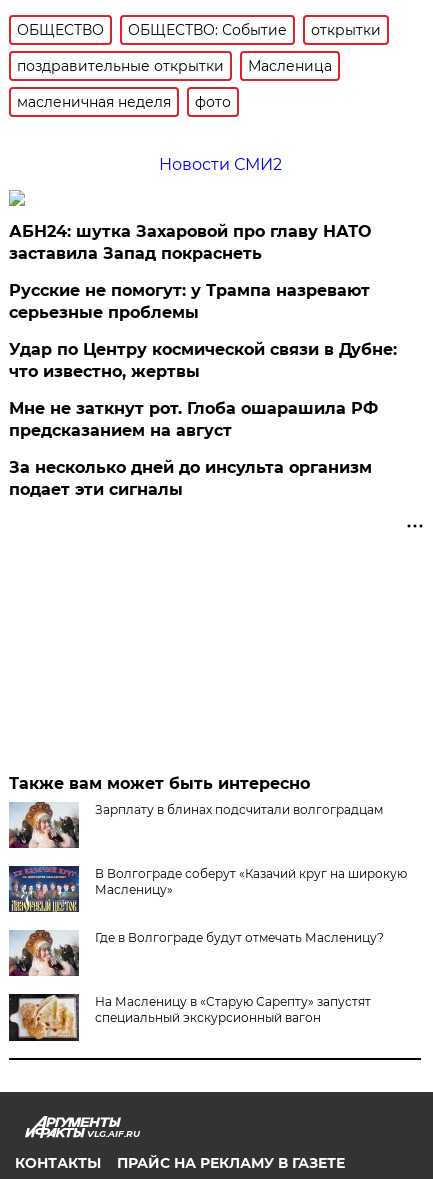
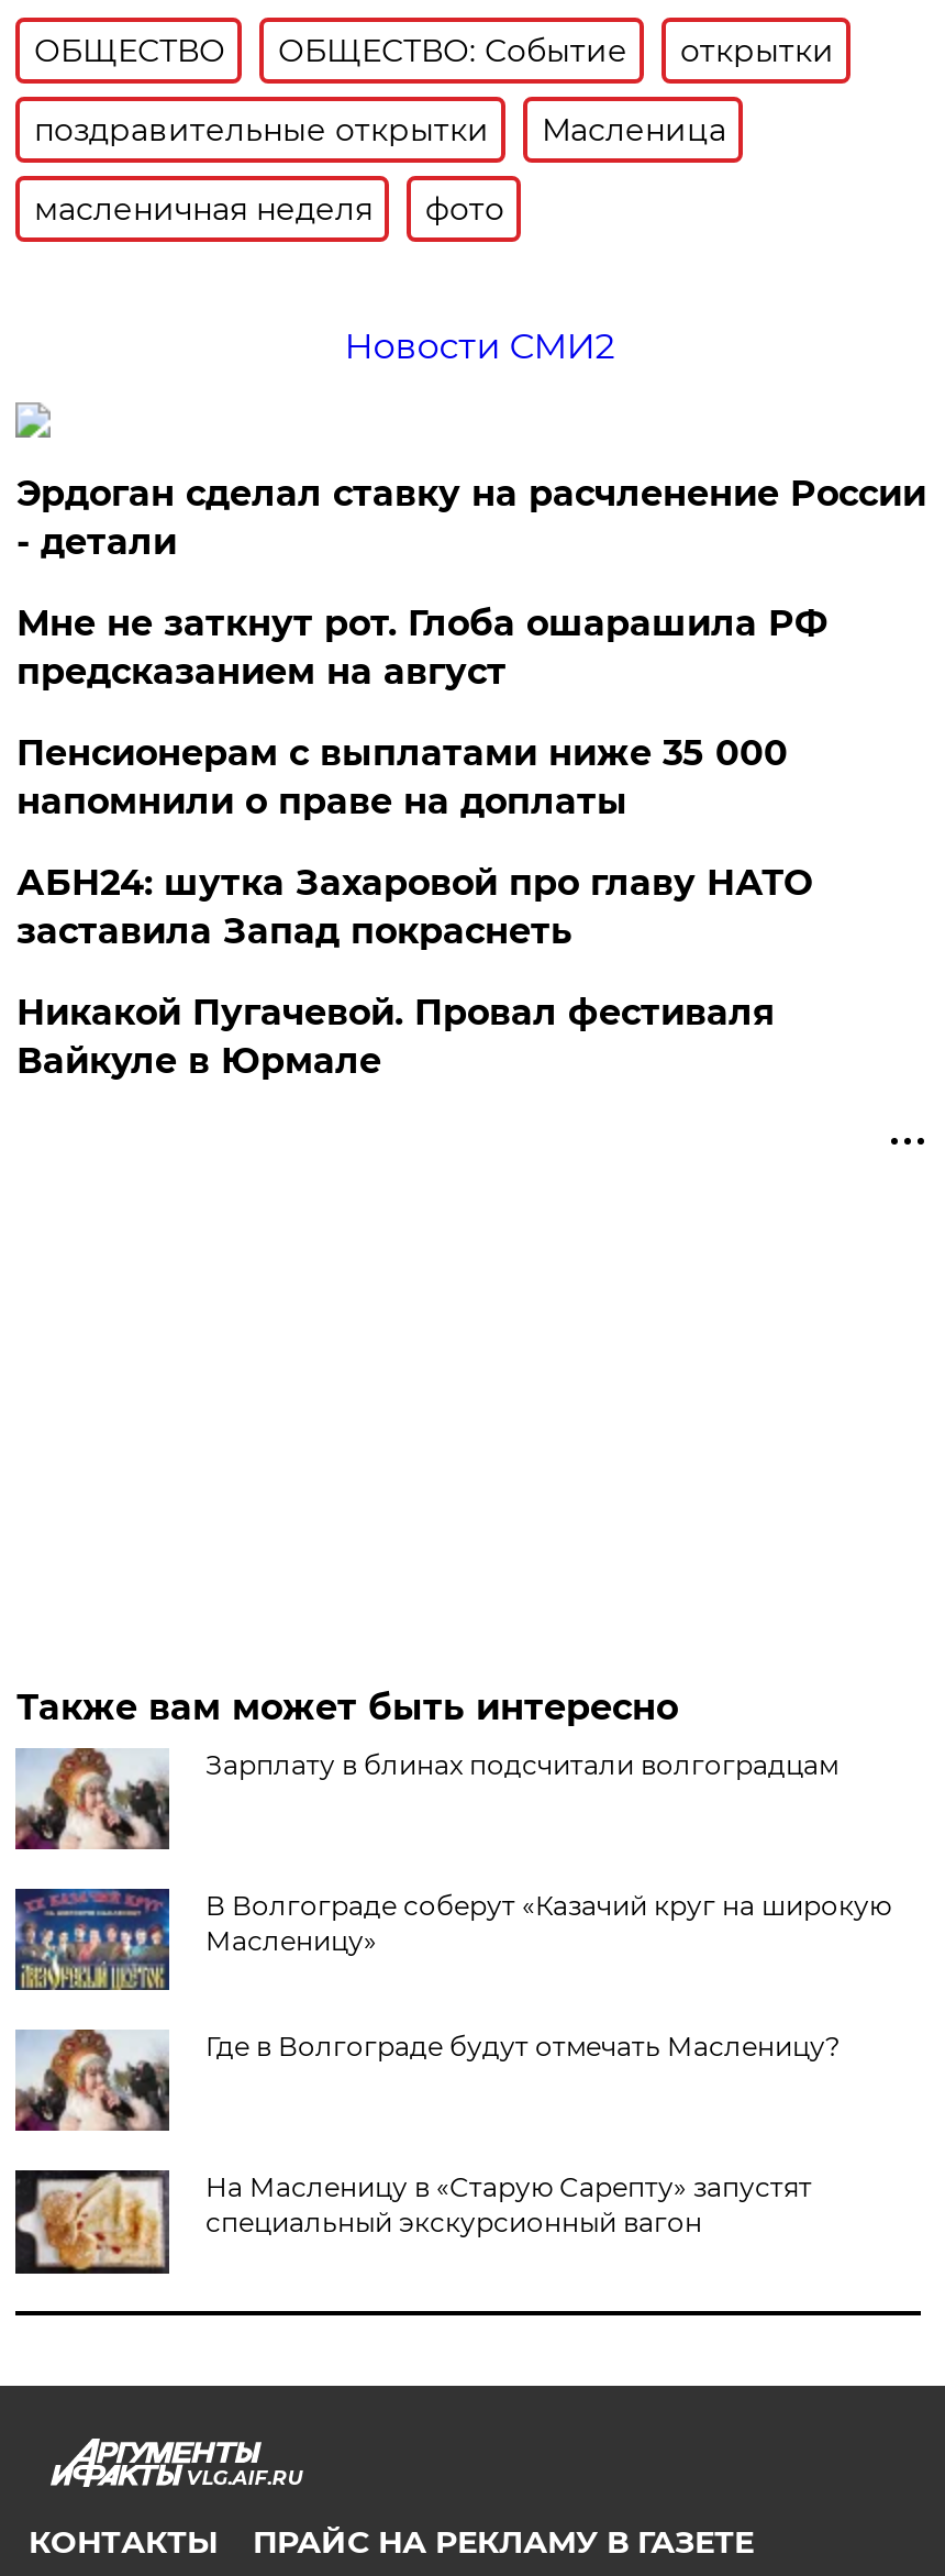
none -> [16,473,926,822] Эрдоган сделал ставку на расчленение России | - детали | Пенсионерам с выплатами ниже 35 000 | напомнили о праве на доплаты
moved [9,222,371,263] -> [16,862,812,952]: АБН24: шутка Захаровой про главу НАТО | заставила Запад покраснеть
[9,281,397,499] Русские не помогут: у Трампа назревают | серьезные проблемы | Удар по Центру космической связи в Дубне: | что известно, жертвы | За несколько дней до инсульта организм | подает эти сигналы -> [16,992,774,1082] Никакой Пугачевой. Провал фестиваля | Вайкуле в Юрмале
moved [9,399,378,440] -> [16,602,827,693]: Мне не заткнут рот. Глоба ошарашила РФ | предсказанием на август

